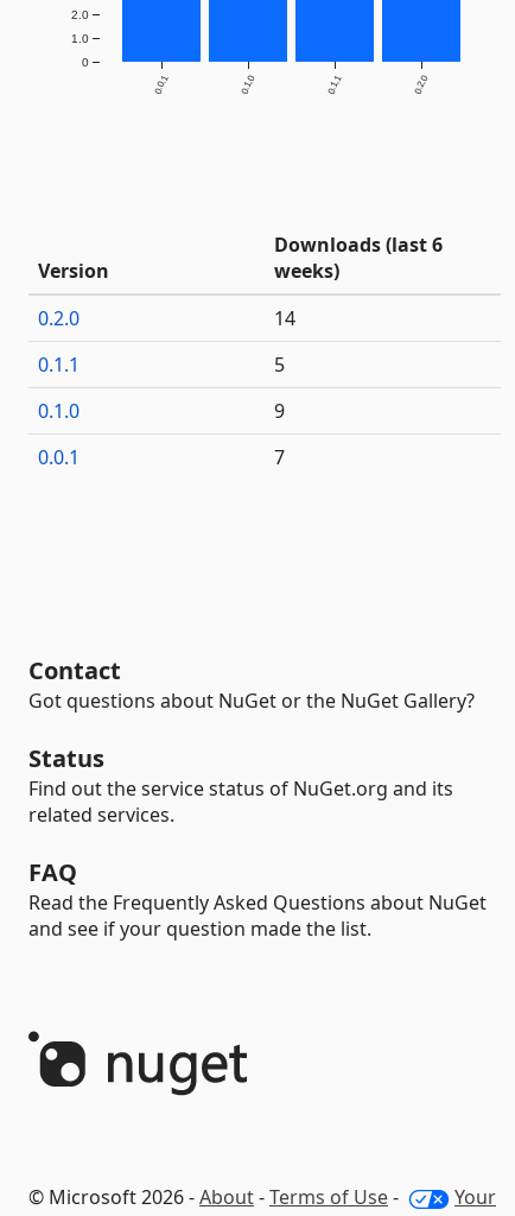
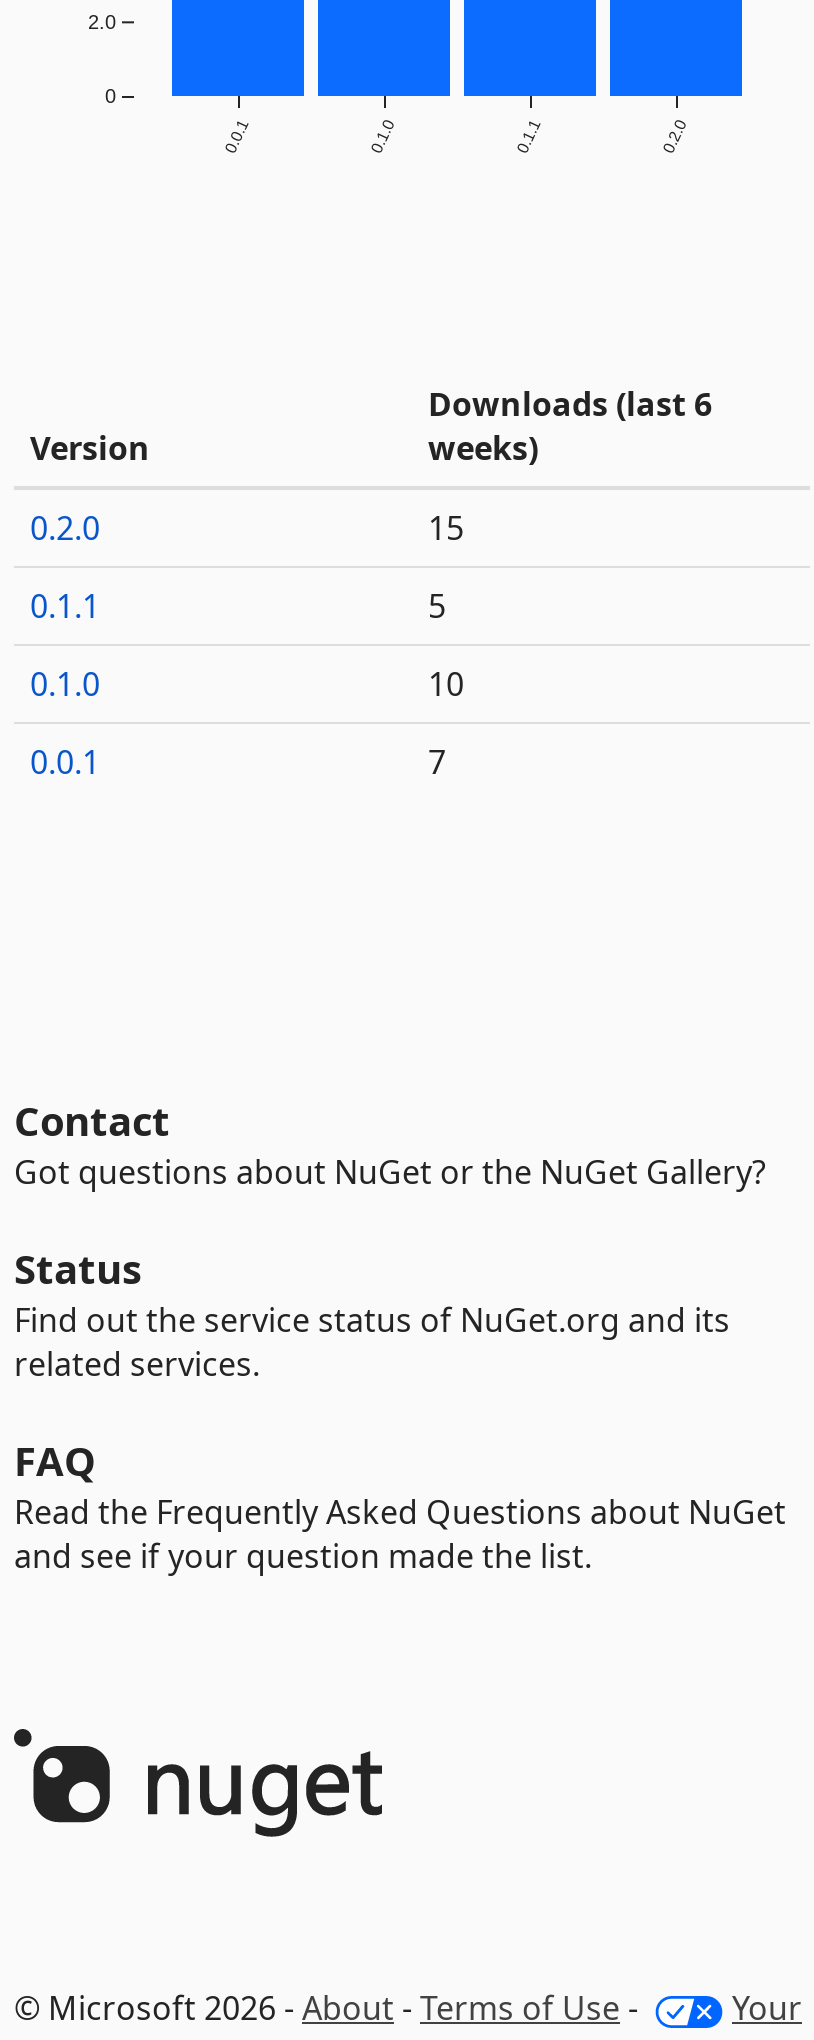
[71,32,89,45] 1.0 -> none
[274,305,295,331] 14 -> [428,506,464,550] 15
[274,398,285,424] 9 -> [428,662,464,706] 10

